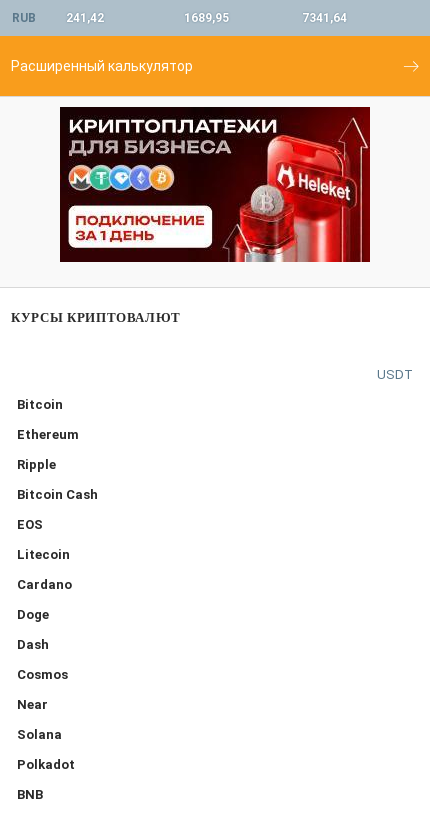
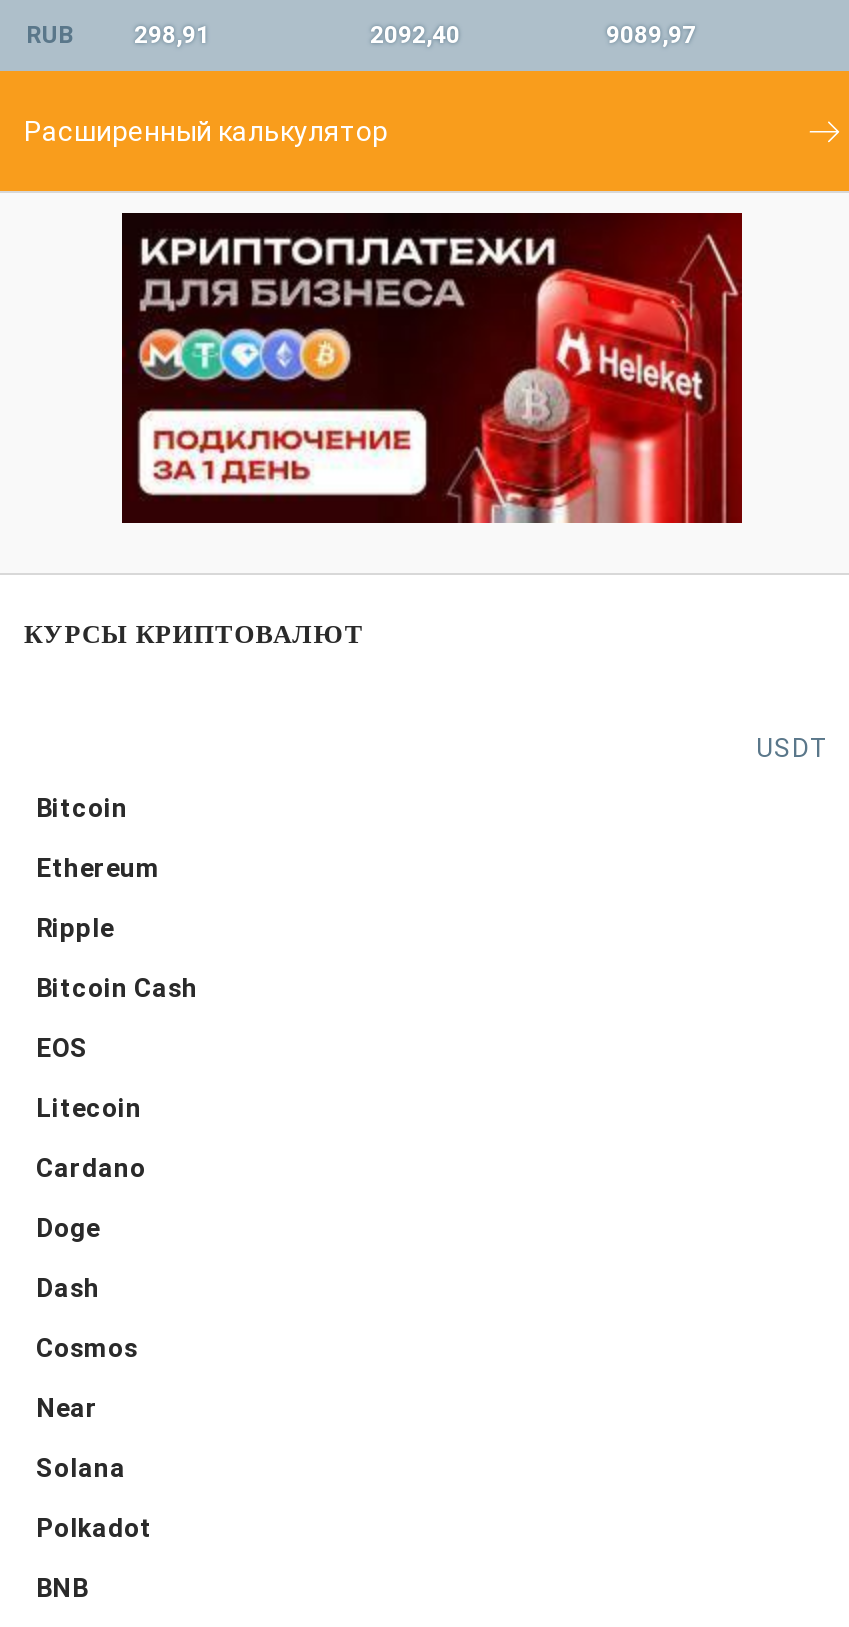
[66,11,104,25] 241,42 -> [134,22,210,50] 298,91
[184,11,229,25] 1689,95 -> [370,22,460,50] 2092,40
[302,11,347,25] 7341,64 -> [606,22,696,50] 9089,97

